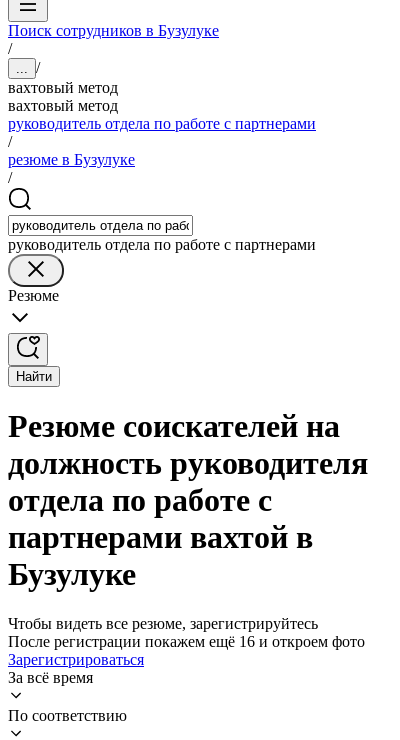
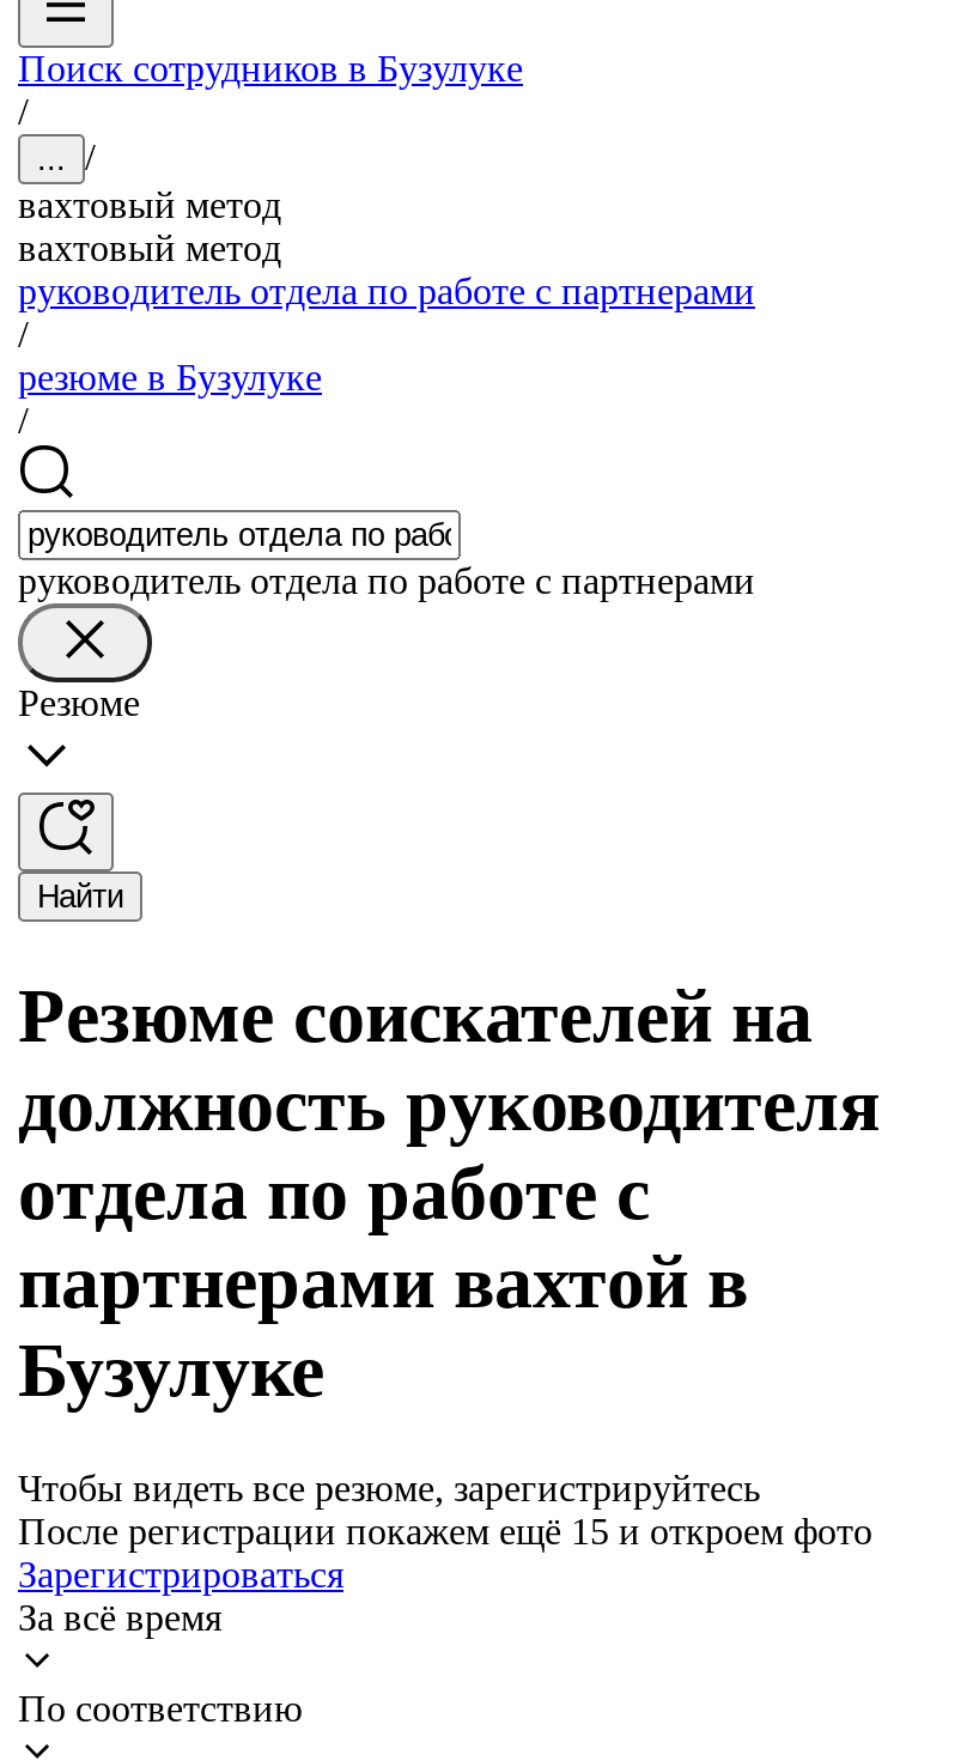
[8,633,365,650] После регистрации покажем ещё 16 и откроем фото -> [18,1511,872,1551] После регистрации покажем ещё 15 и откроем фото

